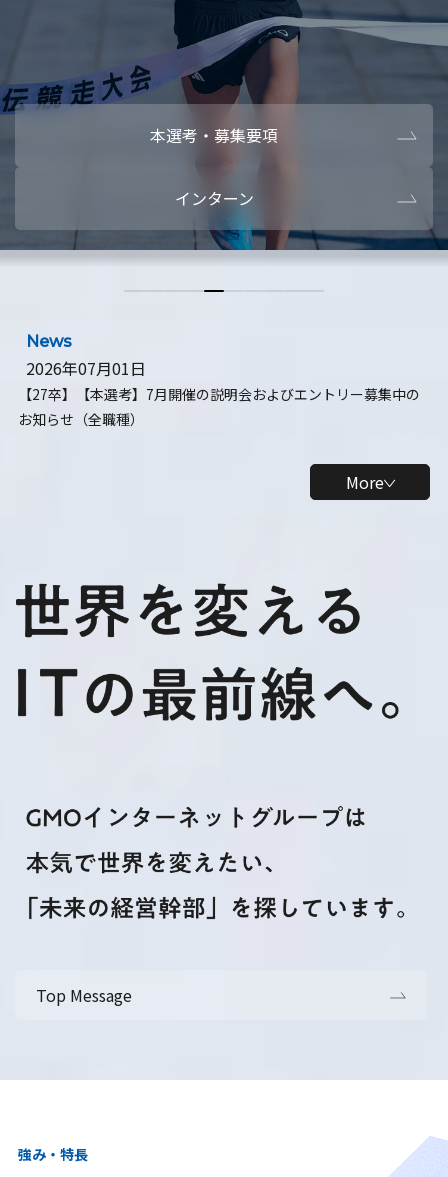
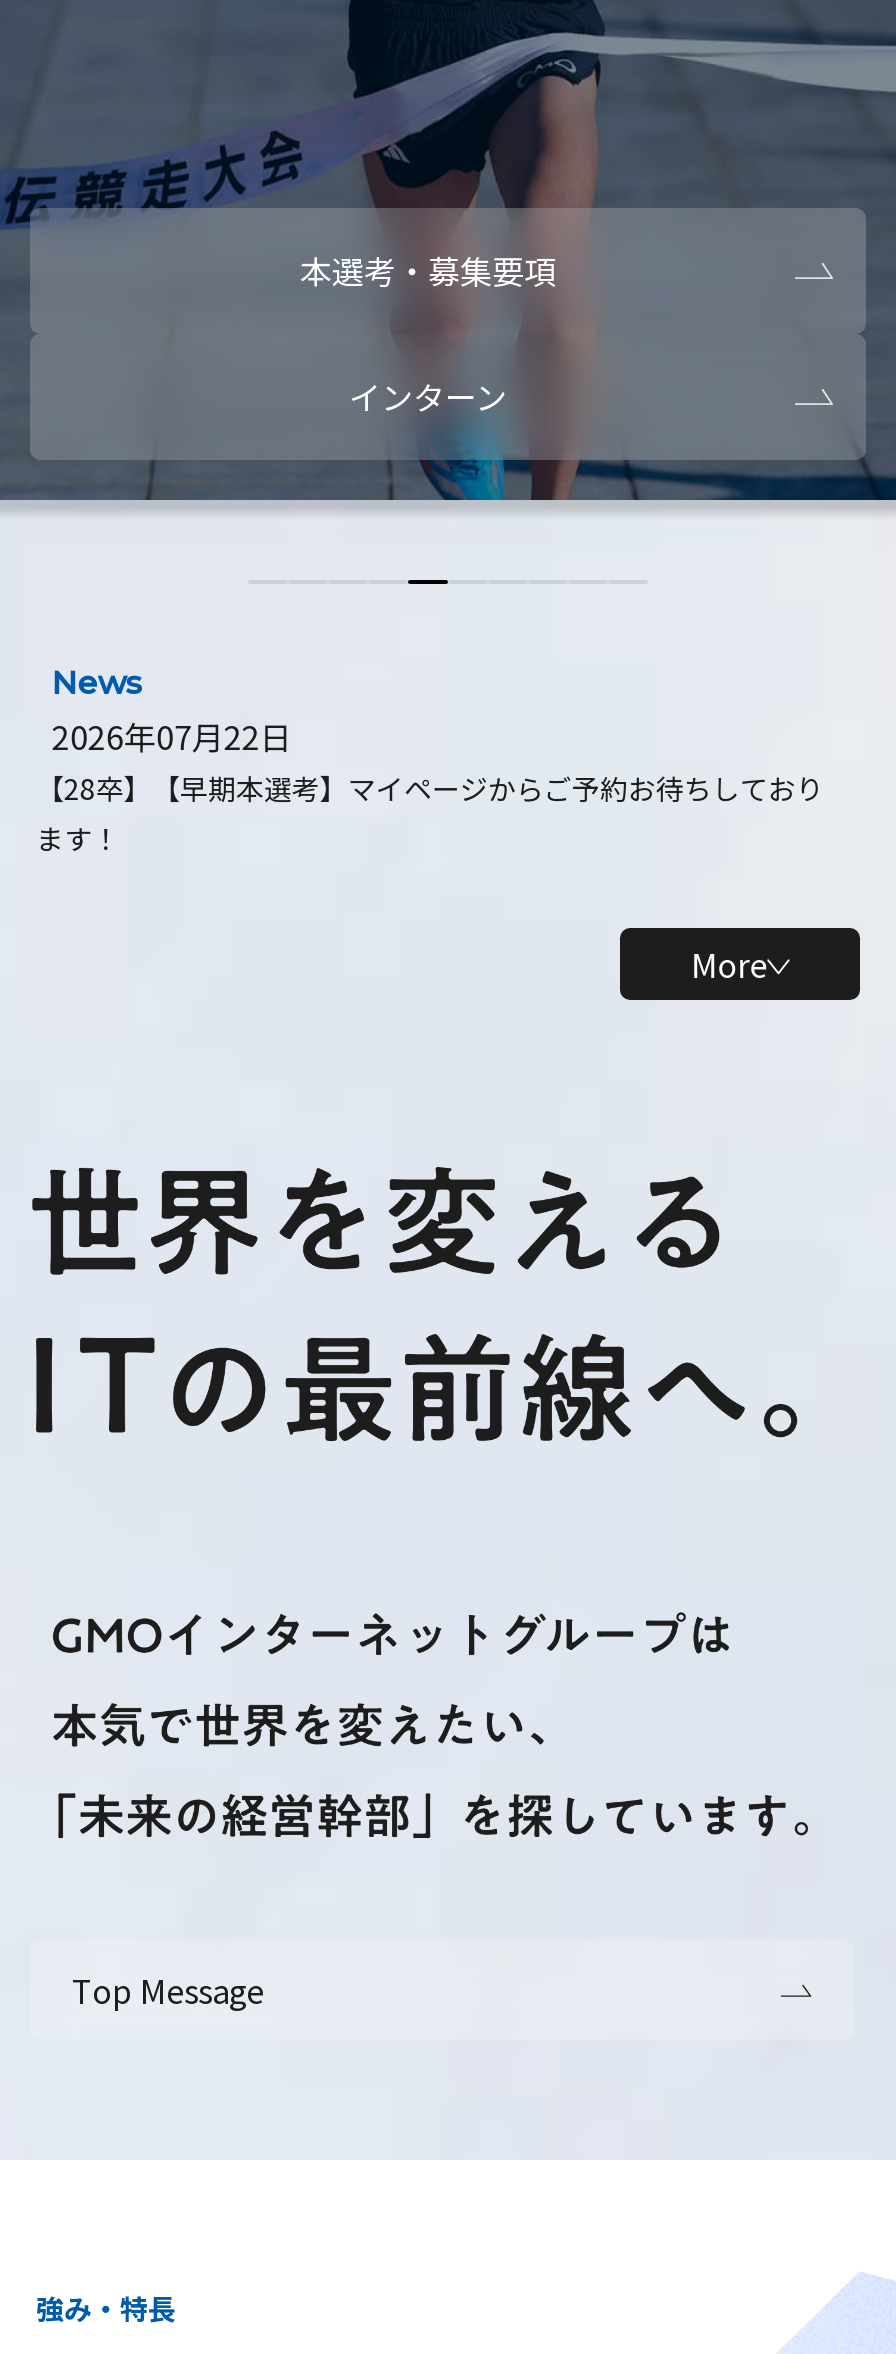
[18,356,420,429] 2026年07月01日 | 【27卒】【本選考】7月開催の説明会およびエントリー募集中の | お知らせ（全職種） -> [36,712,824,858] 2026年07月22日 | 【28卒】【早期本選考】マイページからご予約お待ちしており | ます！

